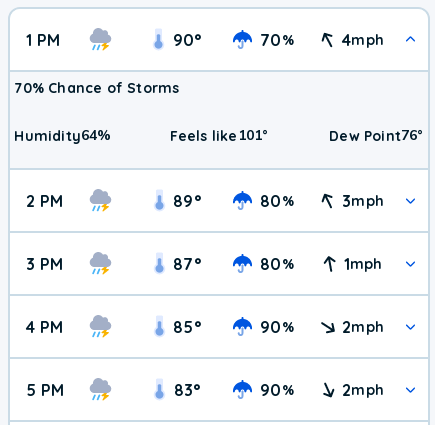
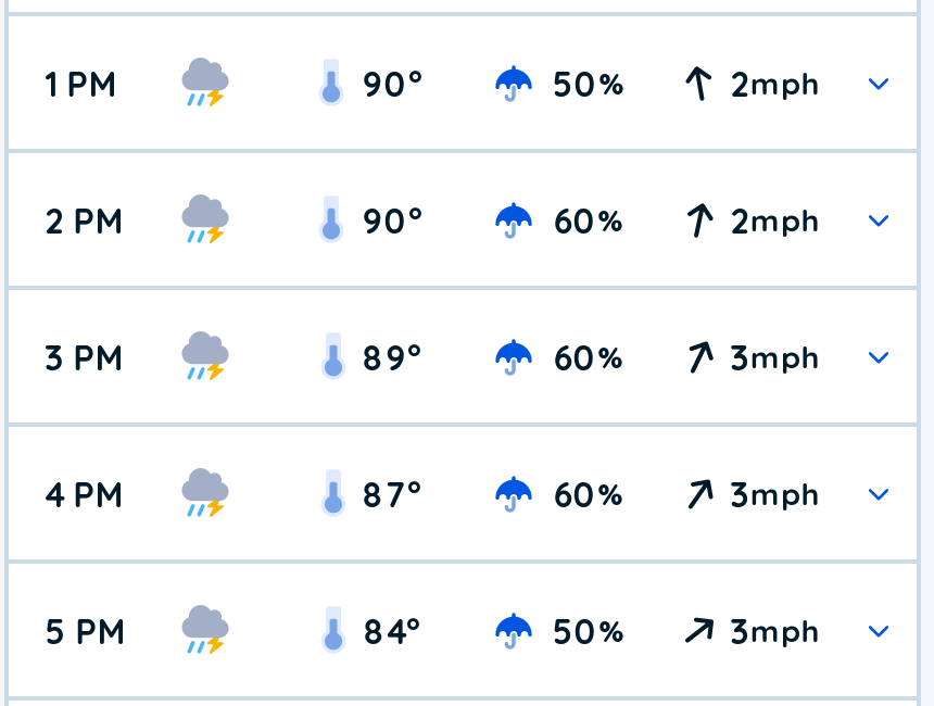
[14,30,423,145] 70% | 4mph | 70% Chance of Storms | Humidity64% | Feels like 101° | Dew Point76° -> [552,61,821,105] 50% | 2mph
[260,191,294,211] 80% -> [553,335,624,379] 60%
none -> [44,198,821,379] 90° | 60% | 2mph | 3 PM
[26,254,63,274] 3 PM -> [44,472,124,515] 4 PM
[26,254,384,337] 80% | 1mph | 4 PM | 85° | 90% | 2mph -> [553,472,821,515] 60% | 3mph
[174,380,200,400] 83° -> [364,609,422,652] 84°
[260,380,294,400] 90% -> [552,609,625,652] 50%
[342,380,384,400] 2mph -> [730,609,821,652] 3mph

